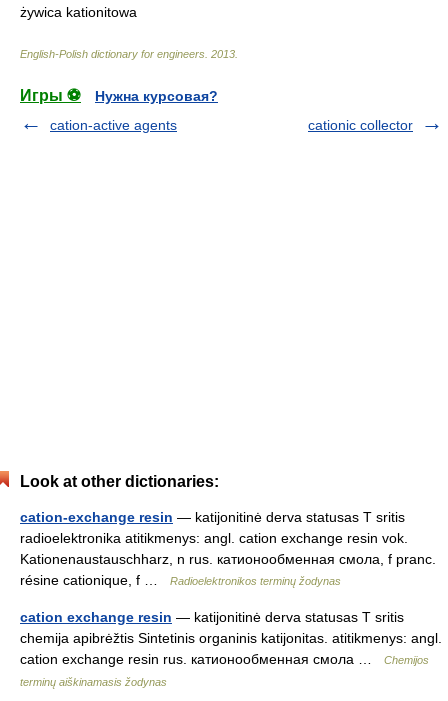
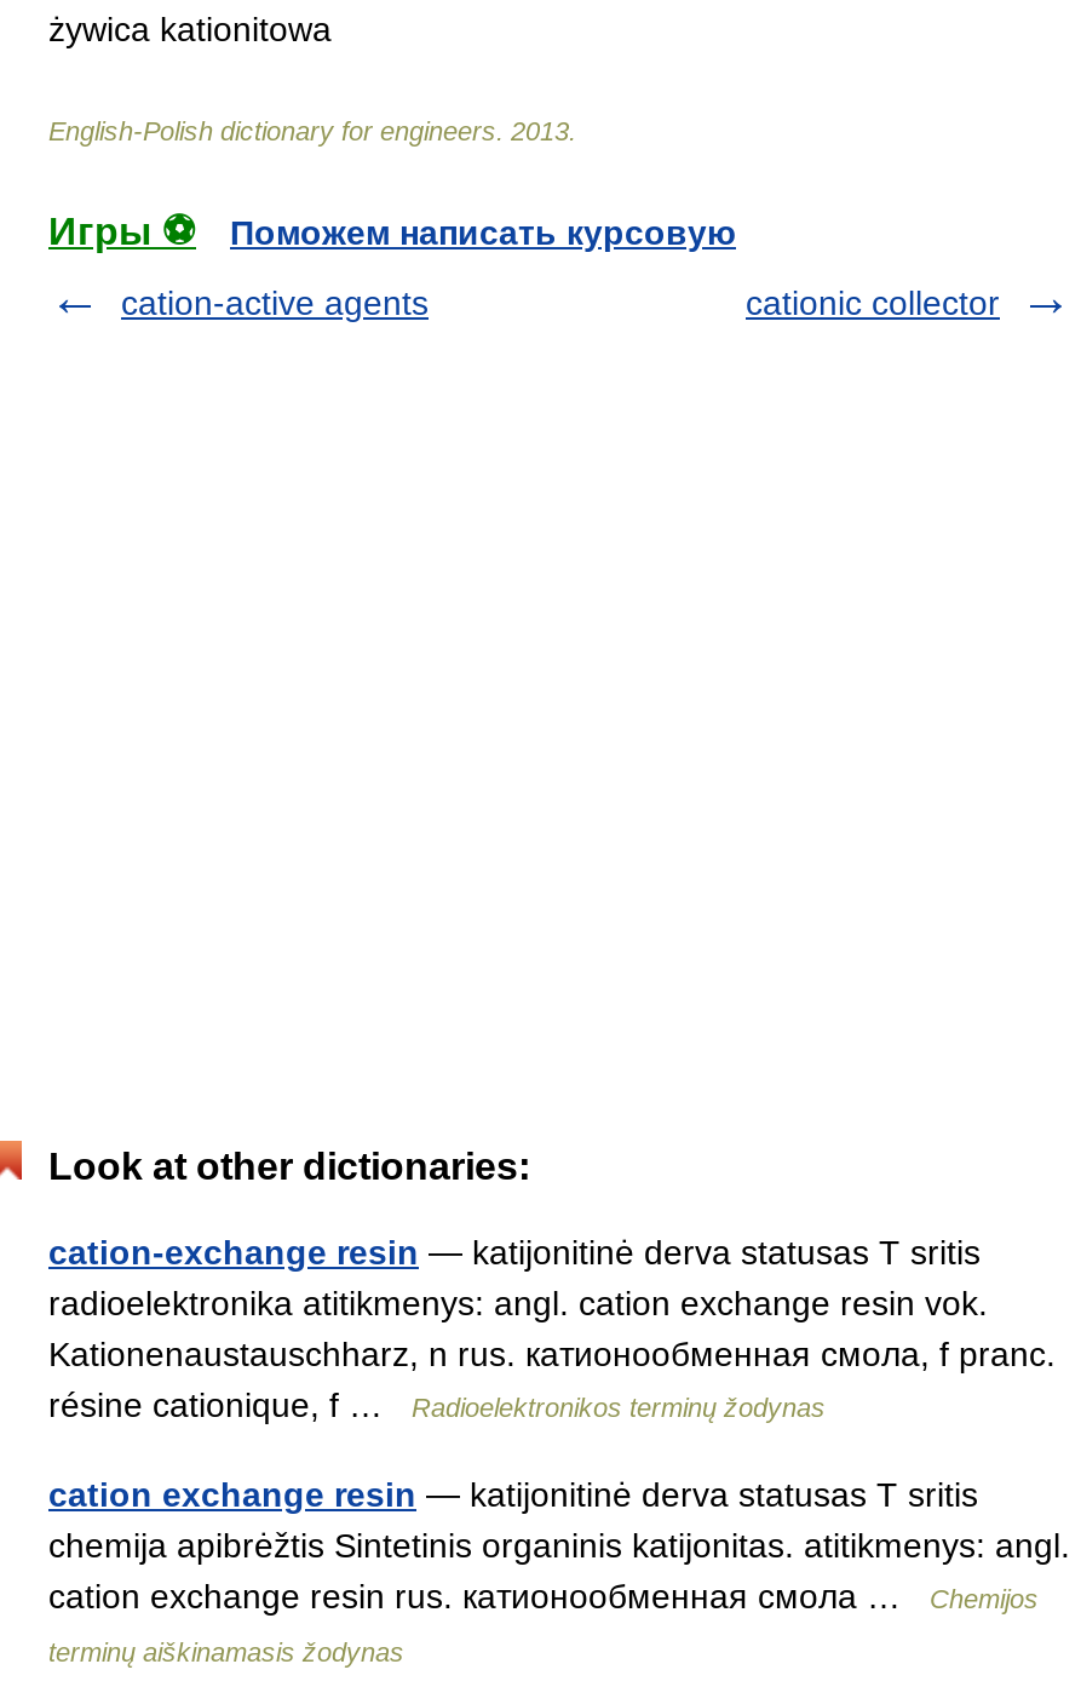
[95,88,218,104] Нужна курсовая? -> [230,213,736,252] Поможем написать курсовую

